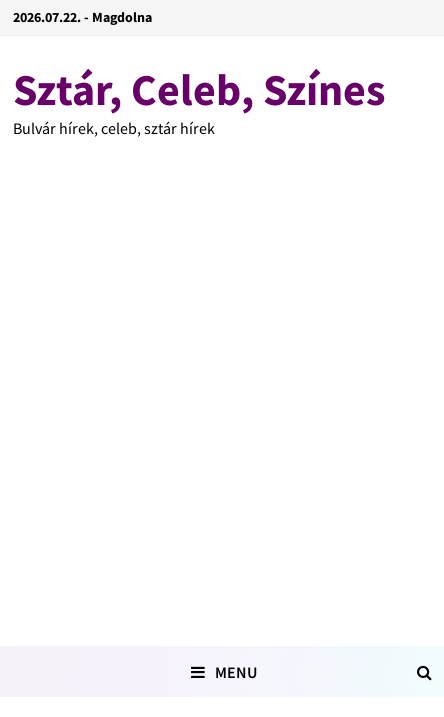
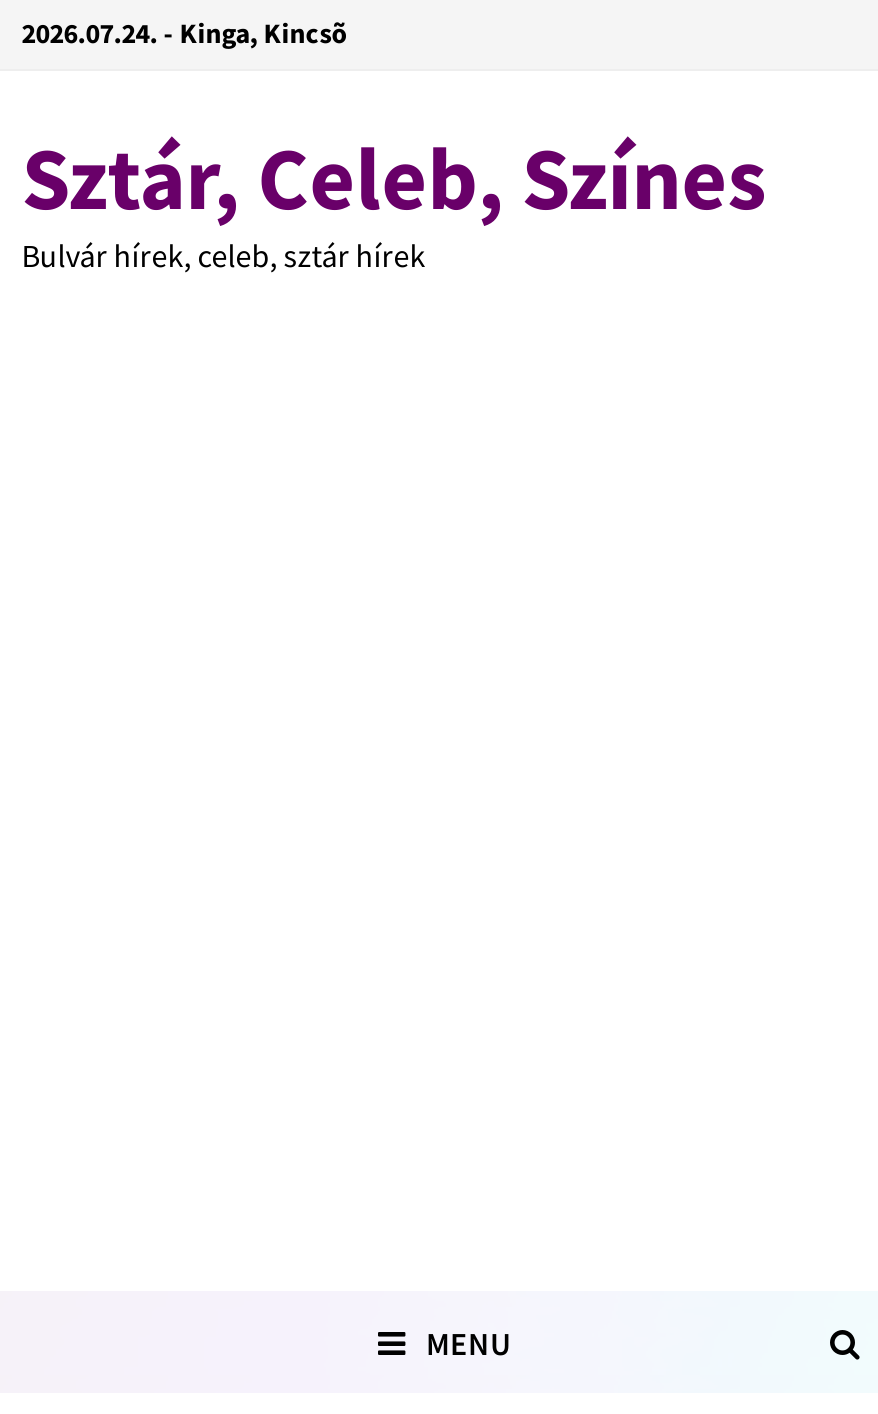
[13,8,152,26] 2026.07.22. - Magdolna -> [22,15,348,51] 2026.07.24. - Kinga, Kincsõ

